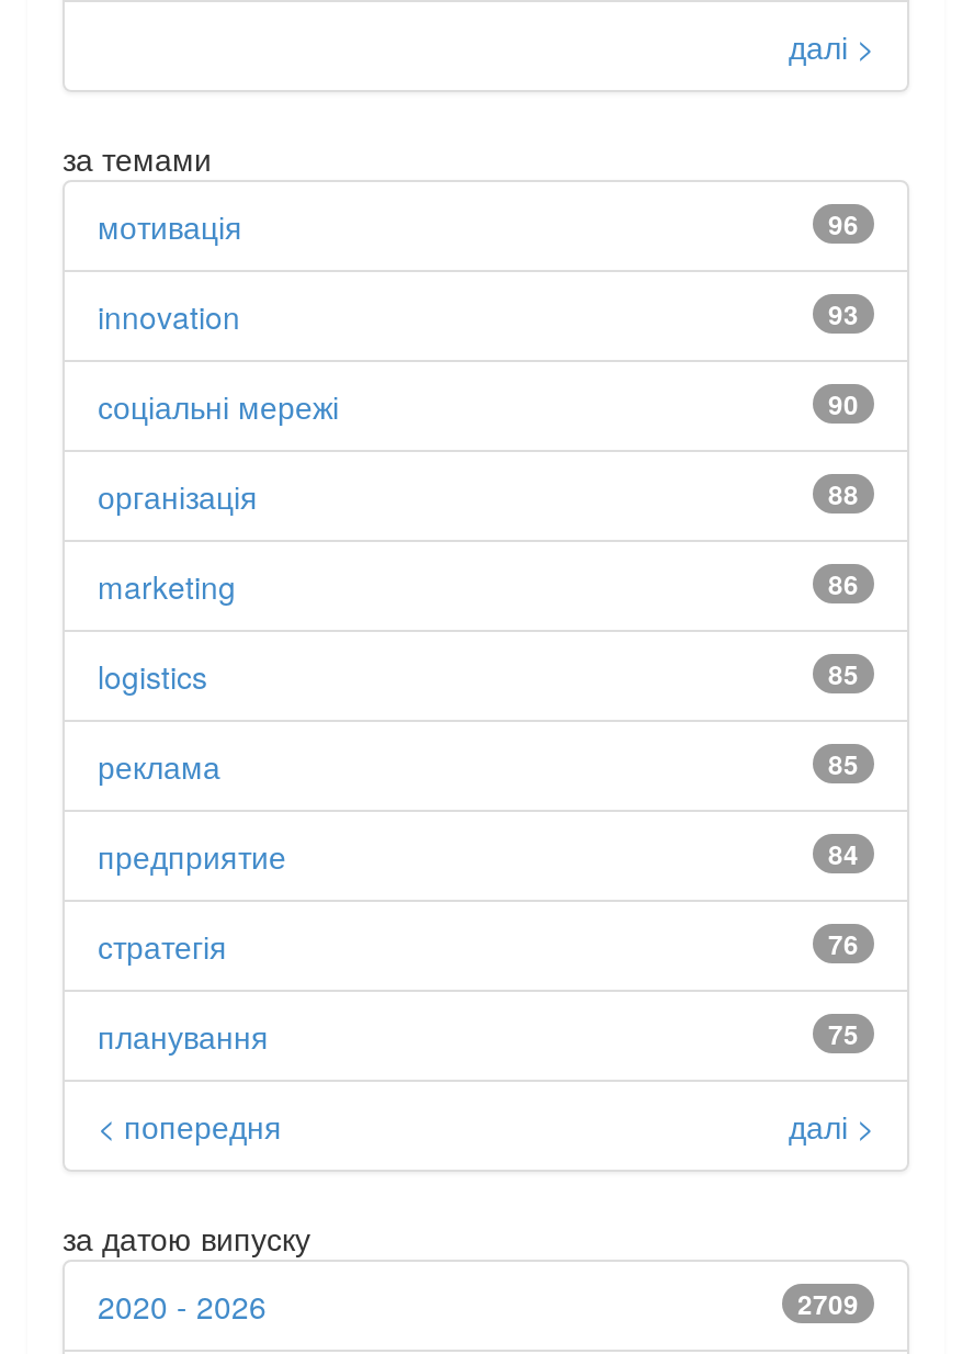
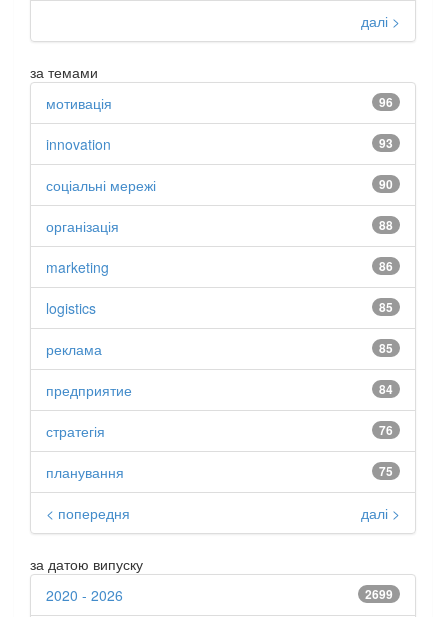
[797,1284,859,1323] 2709 -> [365,585,393,603] 2699

